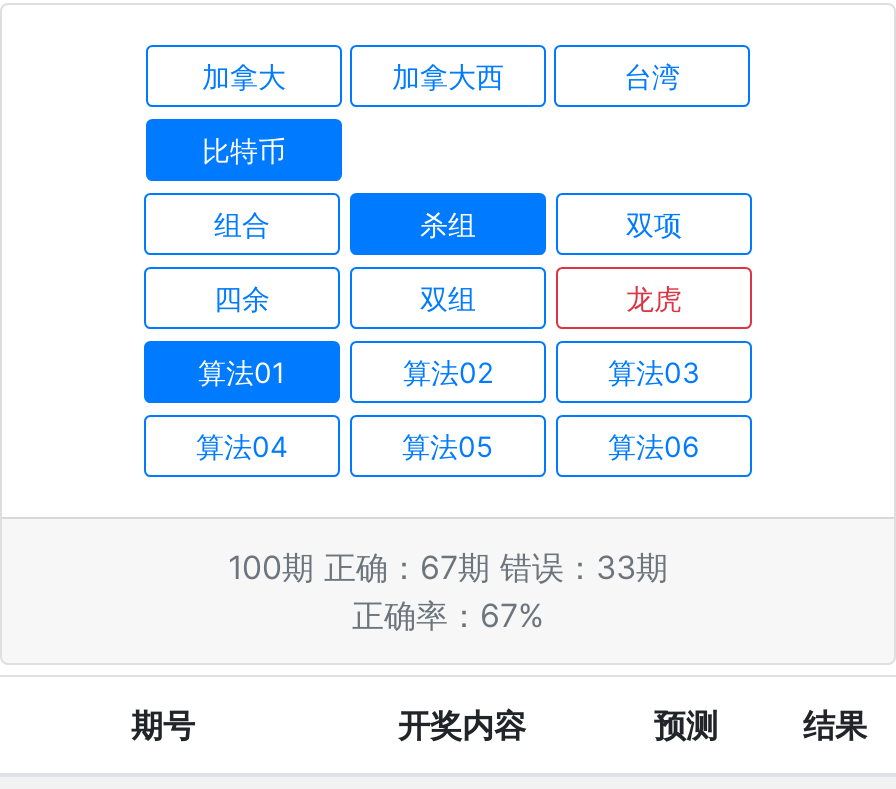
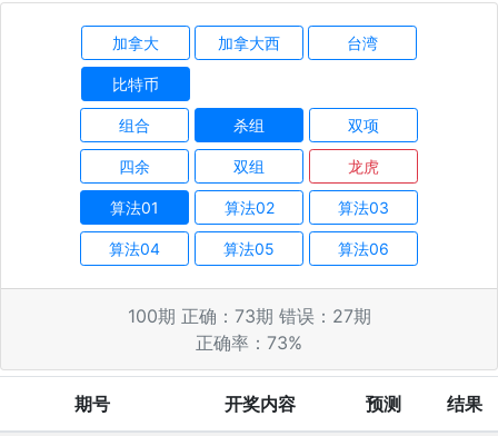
[228,547,668,587] 100期 正确：67期 错误：33期 -> [127,305,371,327] 100期 正确：73期 错误：27期
[352,595,544,635] 正确率：67% -> [196,331,302,353] 正确率：73%

